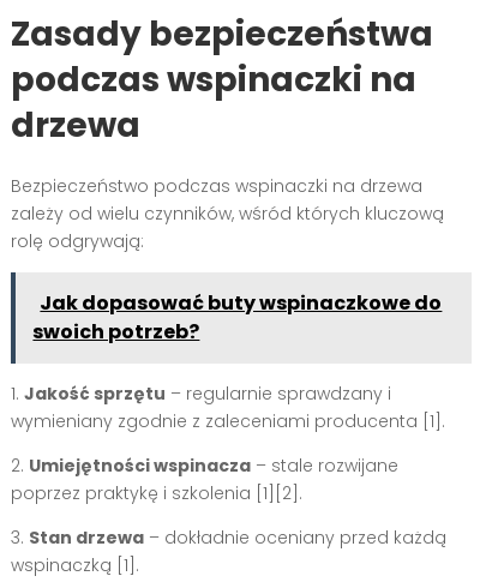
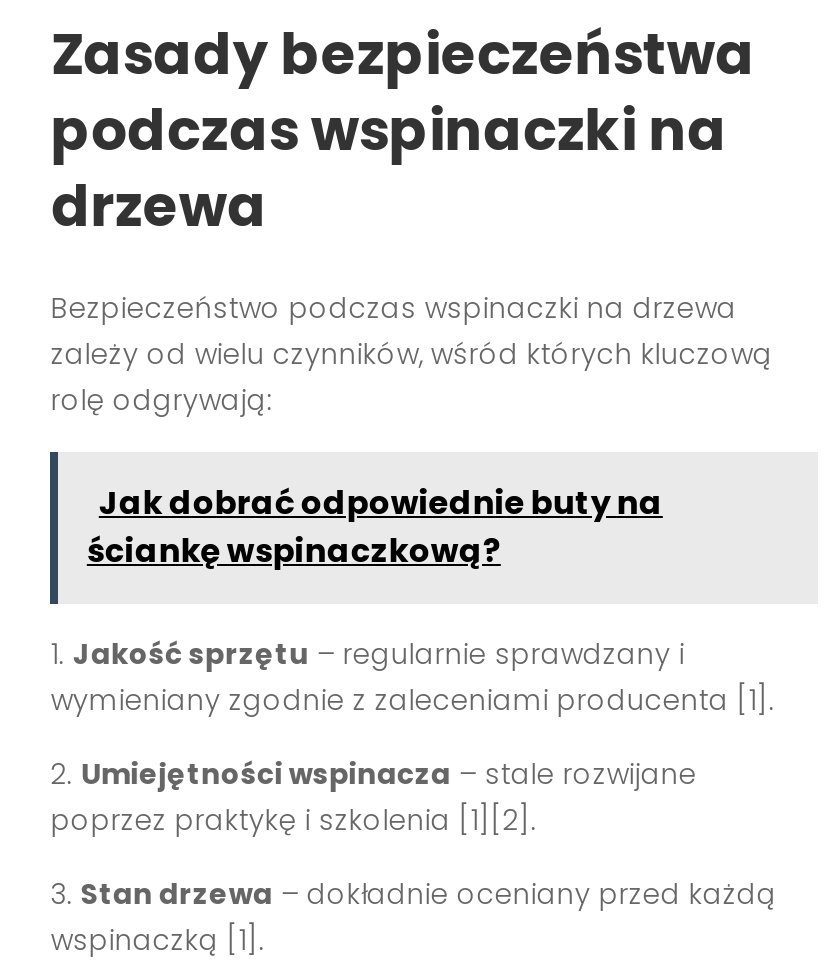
[33,289,442,345] Jak dopasować buty wspinaczkowe do | swoich potrzeb? -> [87,480,663,574] Jak dobrać odpowiednie buty na | ściankę wspinaczkową?

